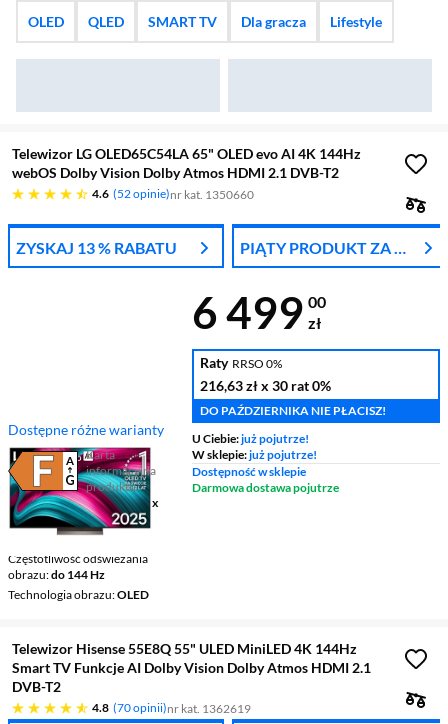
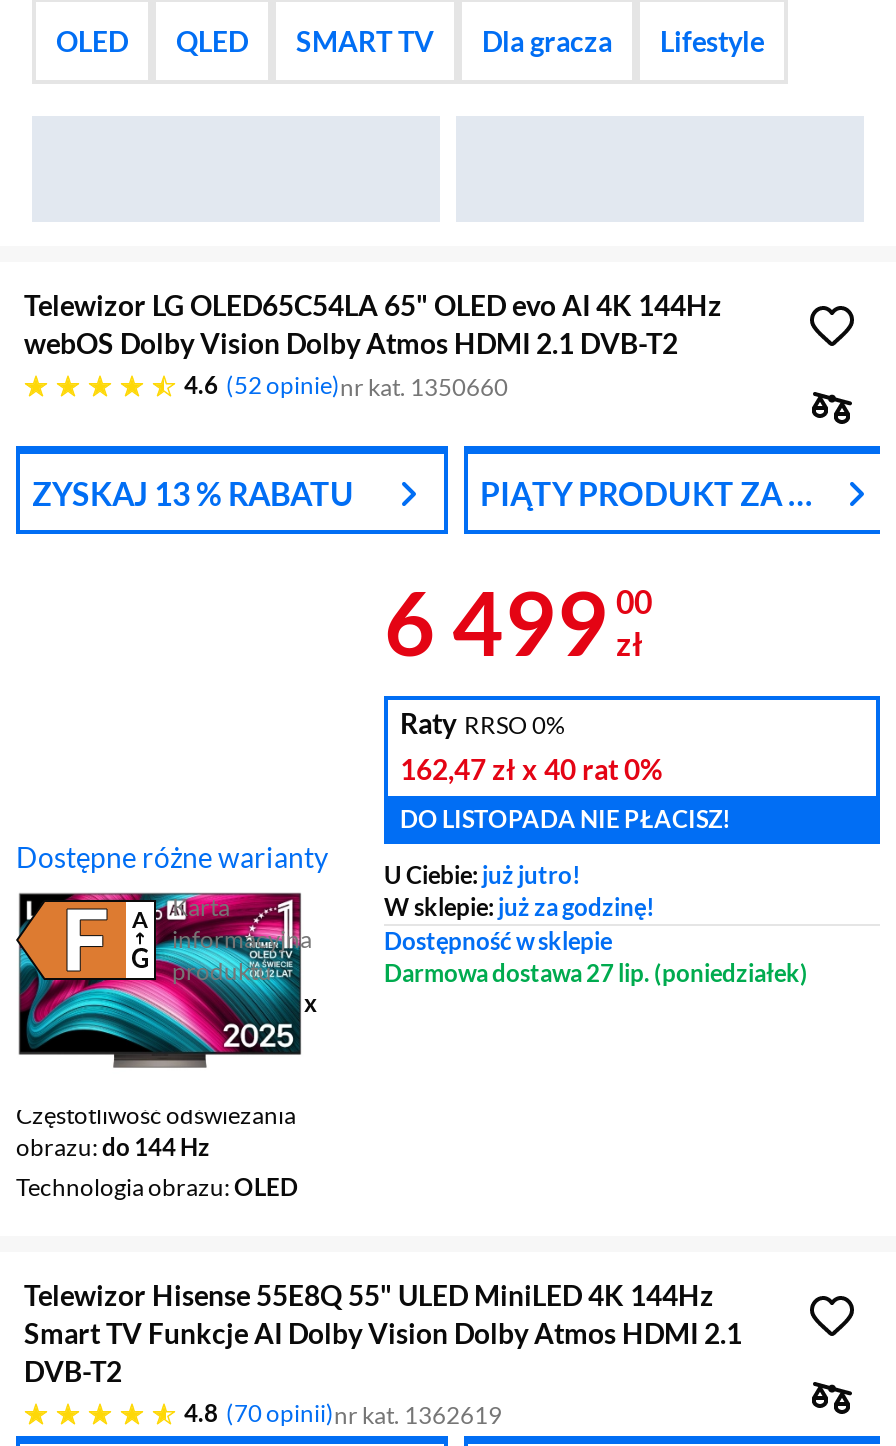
[200,376,331,393] 216,63 zł x 30 rat 0% -> [400,751,662,785] 162,47 zł x 40 rat 0%
[200,402,386,417] DO PAŹDZIERNIKA NIE PŁACISZ! -> [400,803,730,833] DO LISTOPADA NIE PŁACISZ!
[192,430,317,461] U Ciebie: już pojutrze! | W sklepie: już pojutrze! -> [384,859,654,921] U Ciebie: już jutro! | W sklepie: już za godzinę!
[192,479,339,494] Darmowa dostawa pojutrze -> [384,957,808,987] Darmowa dostawa 27 lip. (poniedziałek)

